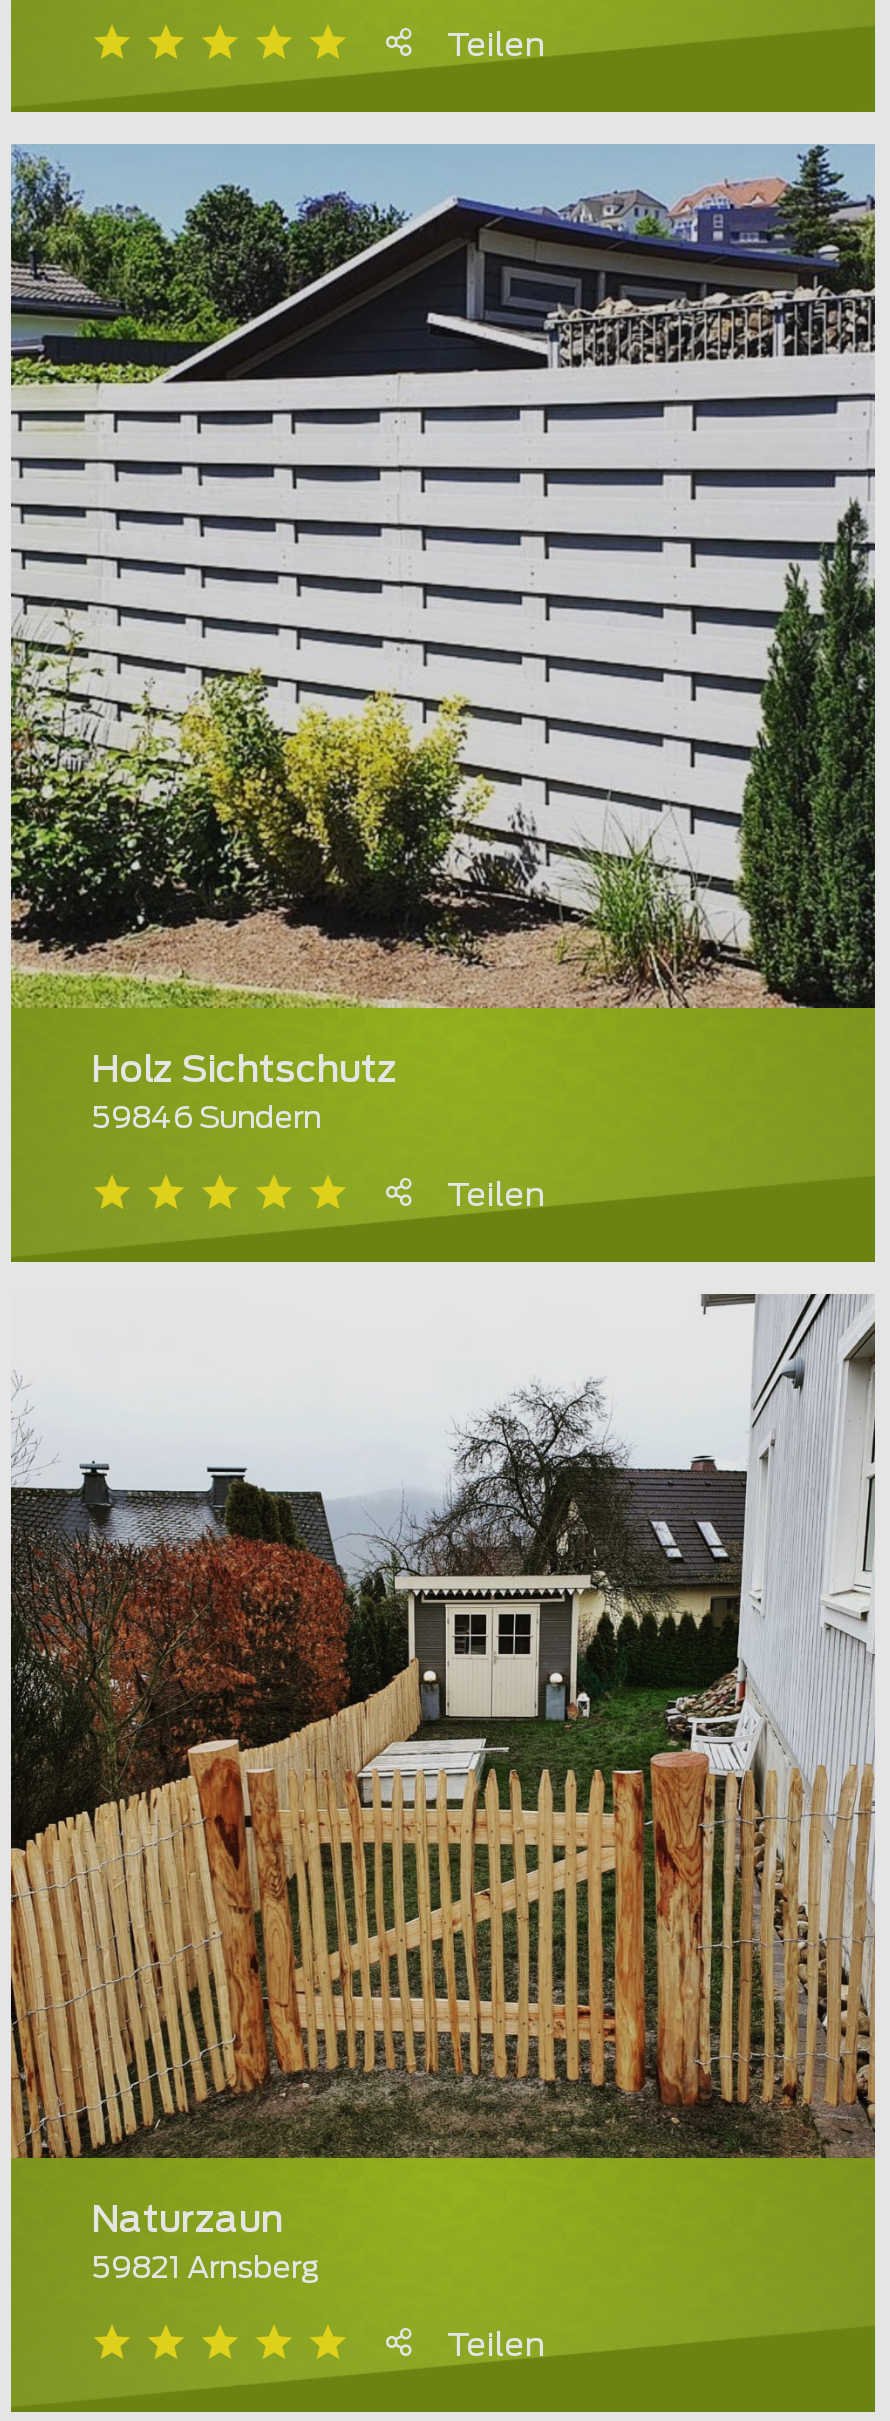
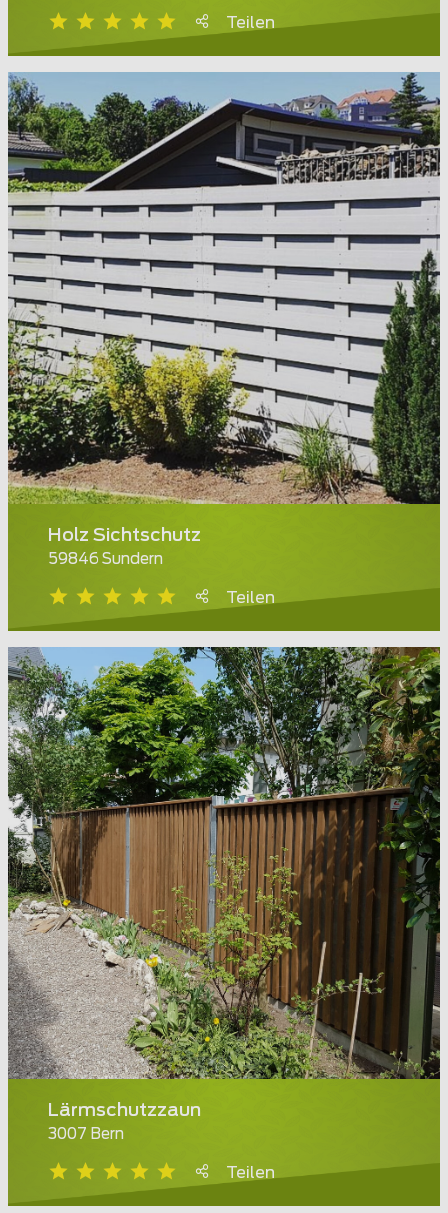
[9,1294,877,2285] [image] | Naturzaun | 59821 Arnsberg -> [7,646,441,1142] [image] | Lärmschutzzaun | 3007 Bern

